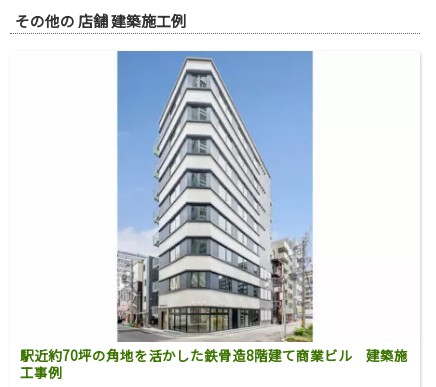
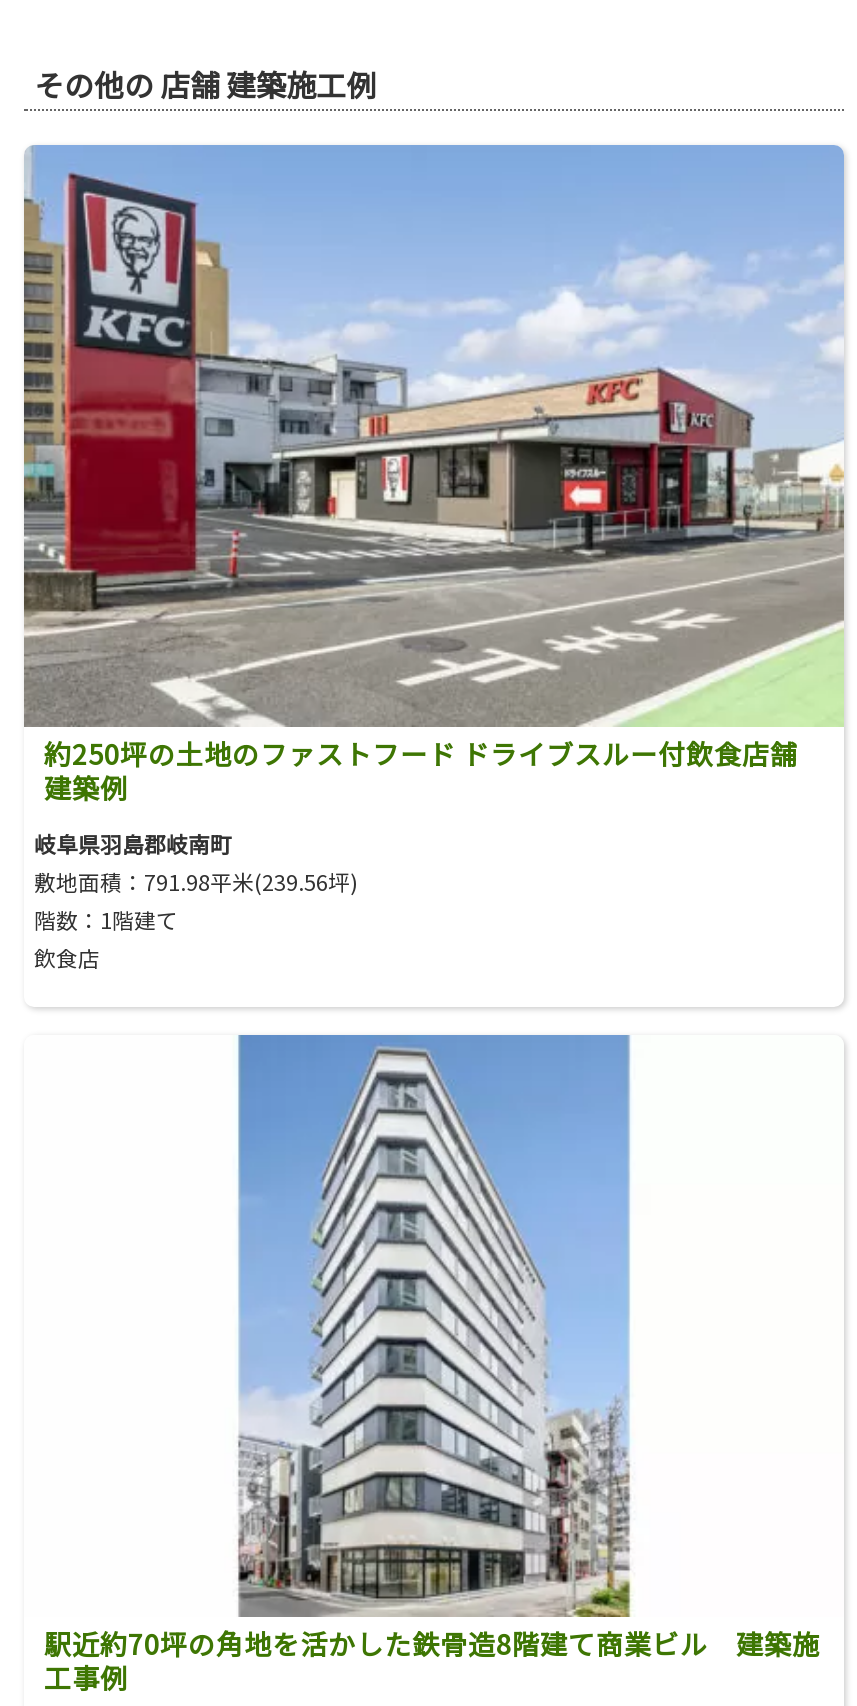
none -> [22,143,846,973] [image] | 約250坪の土地のファストフード ドライブスルー付飲食店舗 | 建築例 | 岐阜県羽島郡岐南町 | 敷地面積：791.98平米(239.56坪) | 階数：1階建て | 飲食店

